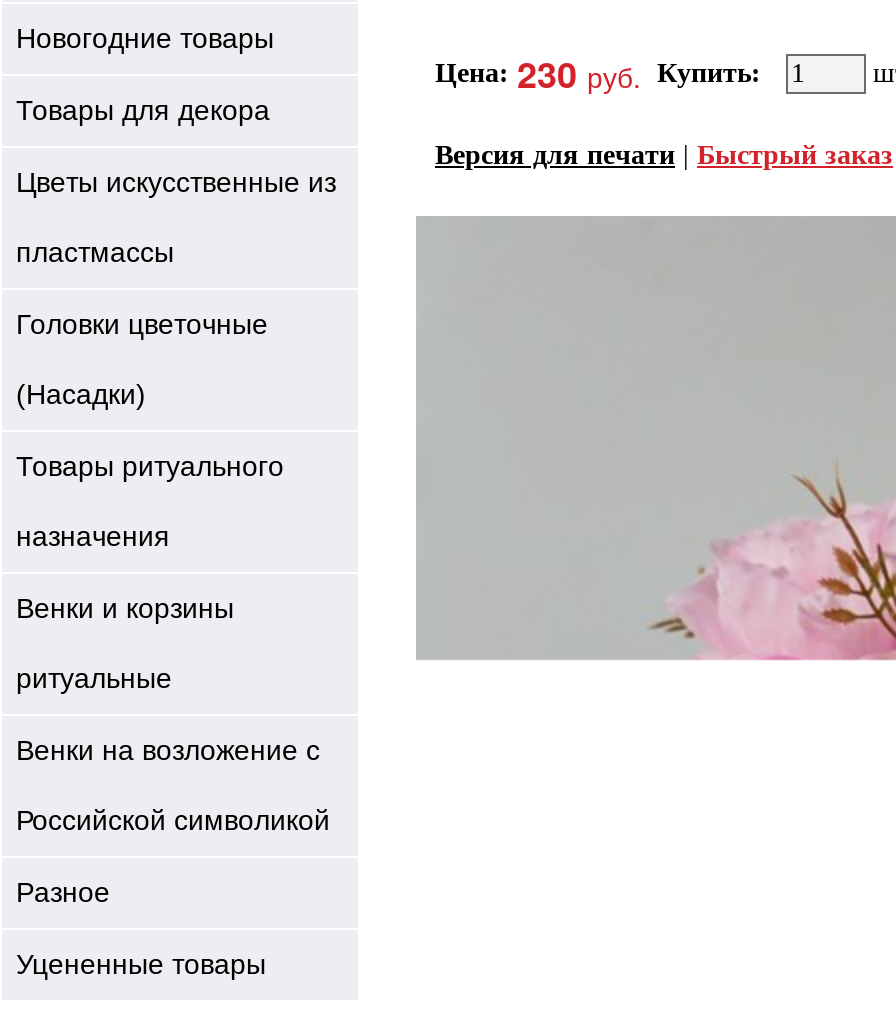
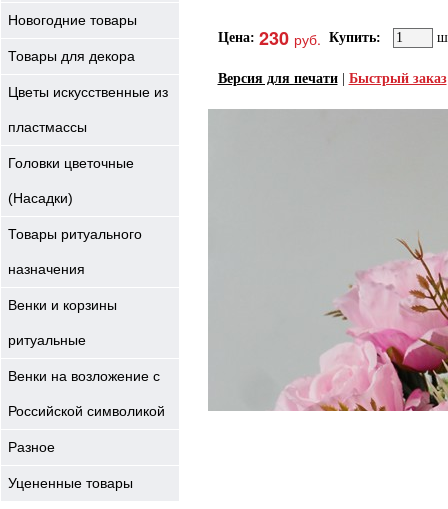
none -> [208,330,445,412] [image]

